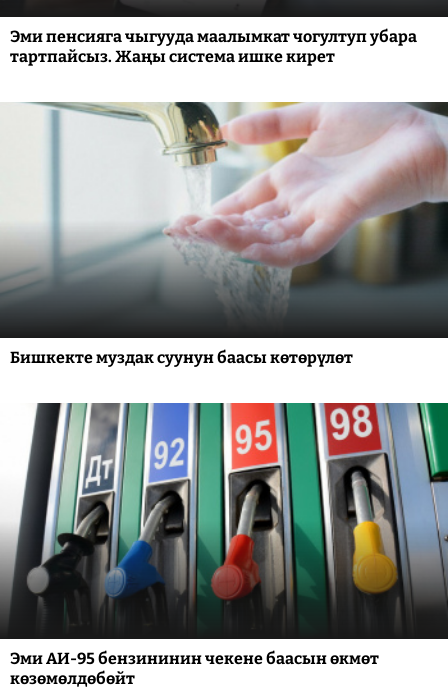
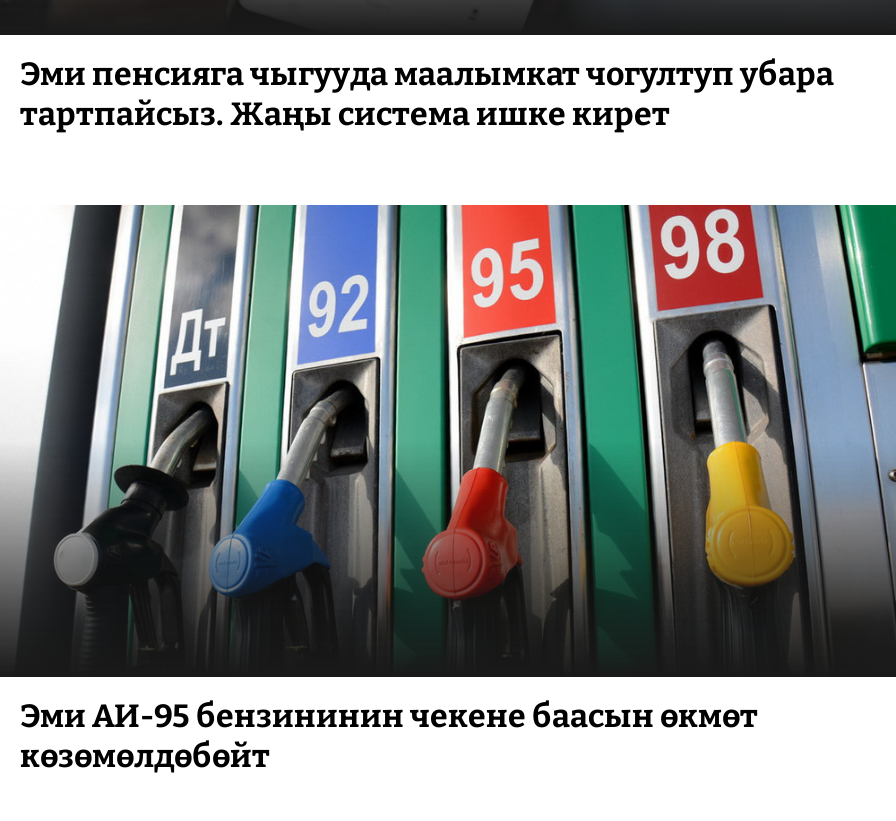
[10,101,445,367] [image] | Бишкекте муздак суунун баасы көтөрүлөт -> none

